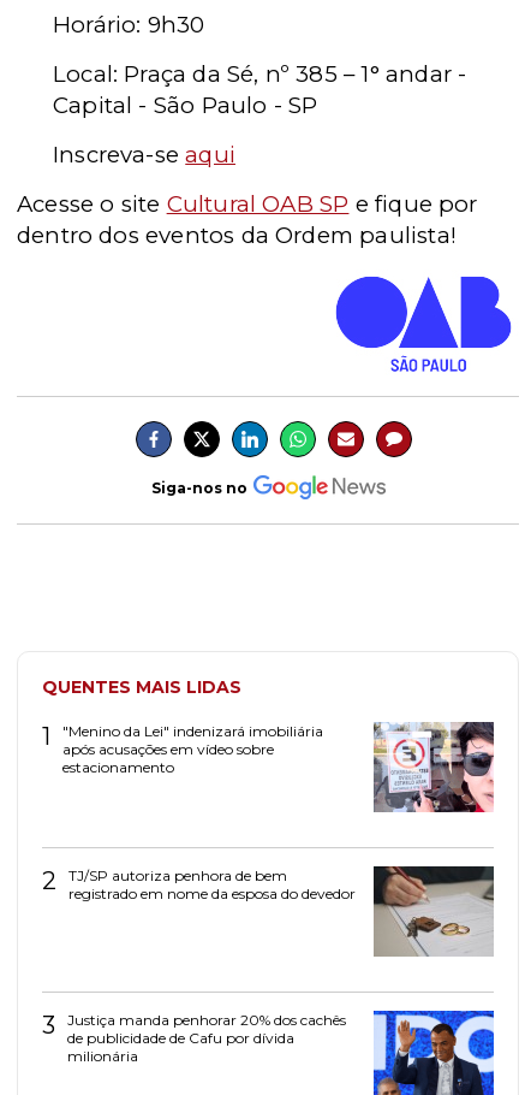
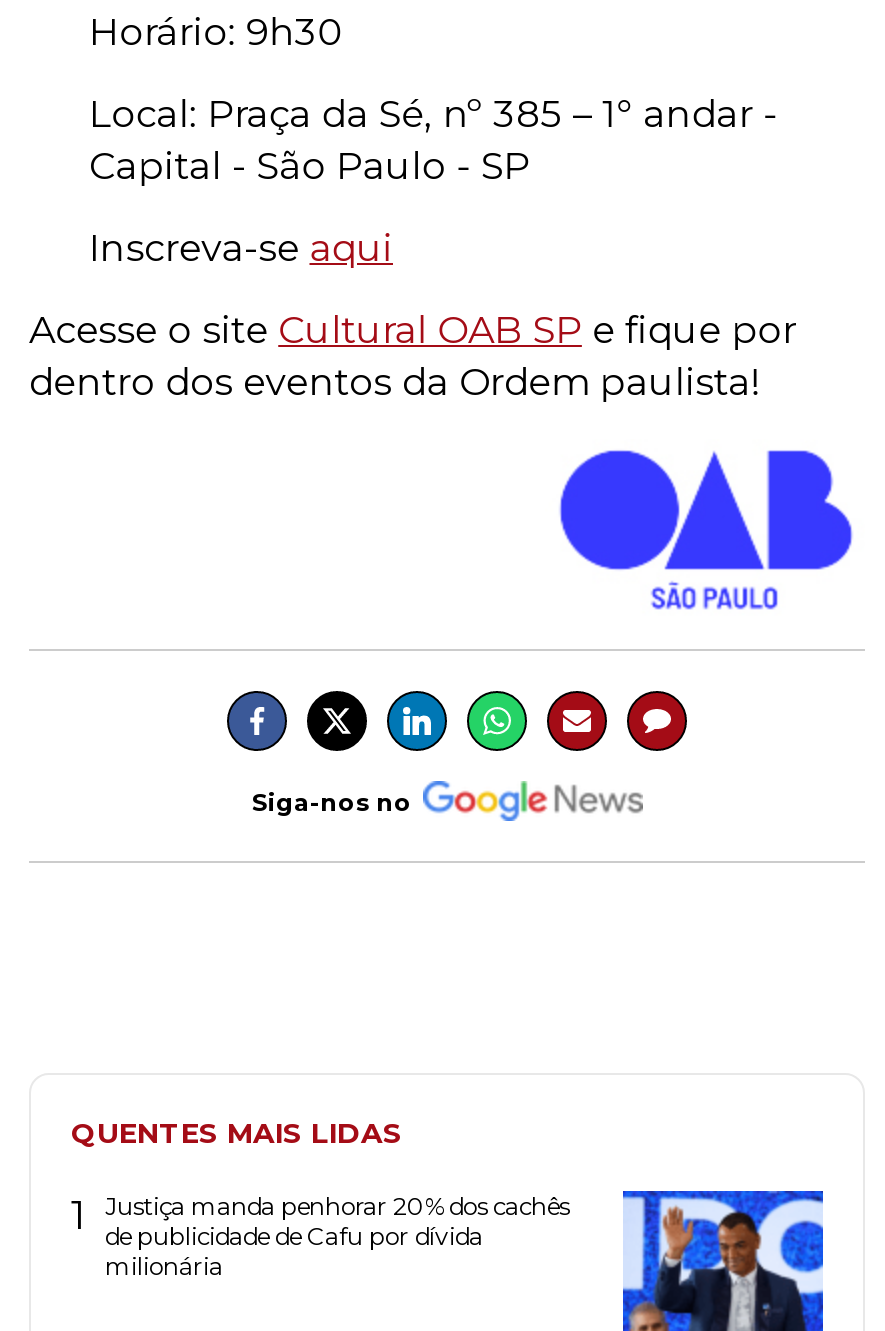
[62,722,323,776] "Menino da Lei" indenizará imobiliária | após acusações em vídeo sobre | estacionamento -> none
[372,721,495,813] [image] -> none
[42,865,495,958] [image] | 2 | TJ/SP autoriza penhora de bem | registrado em nome da esposa do devedor -> none
[42,1011,55,1040] 3 -> none

